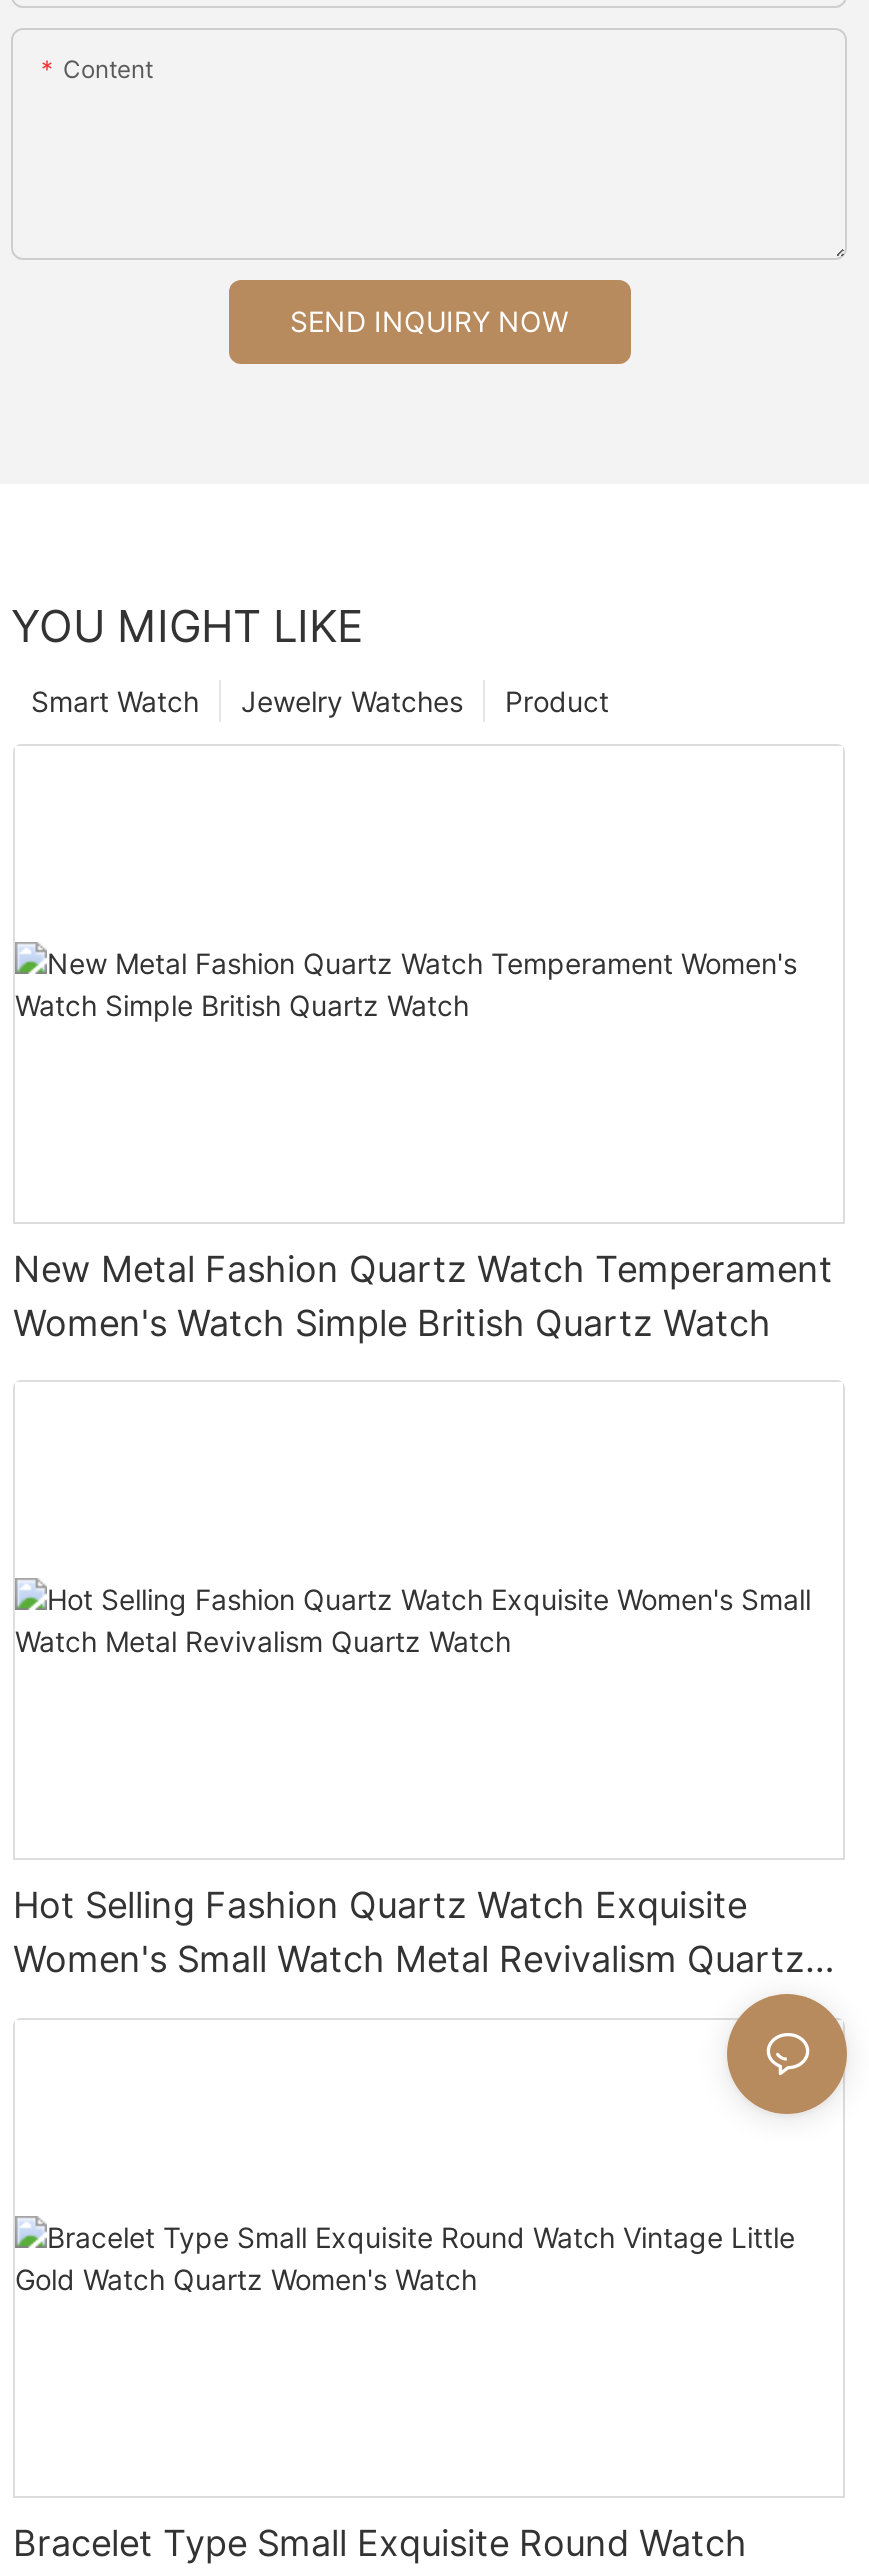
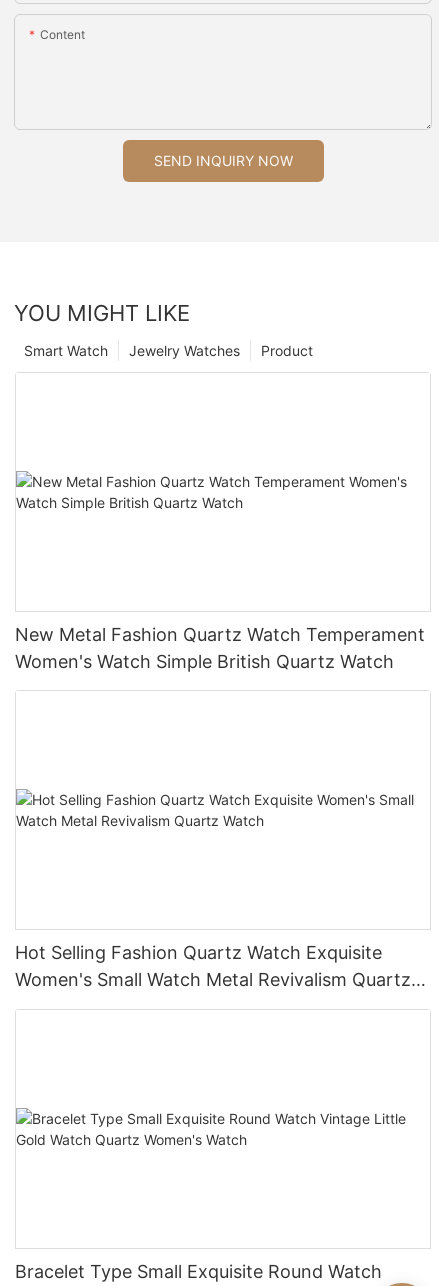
[723,1992,851,2118] [image] -> none

